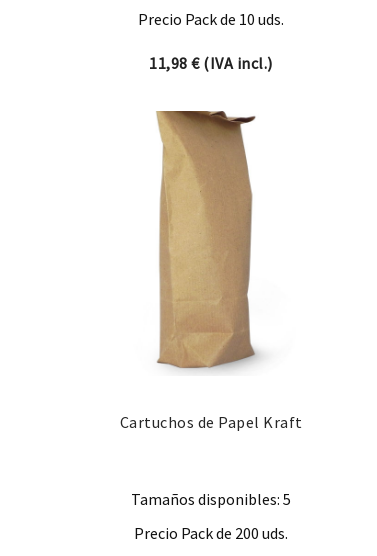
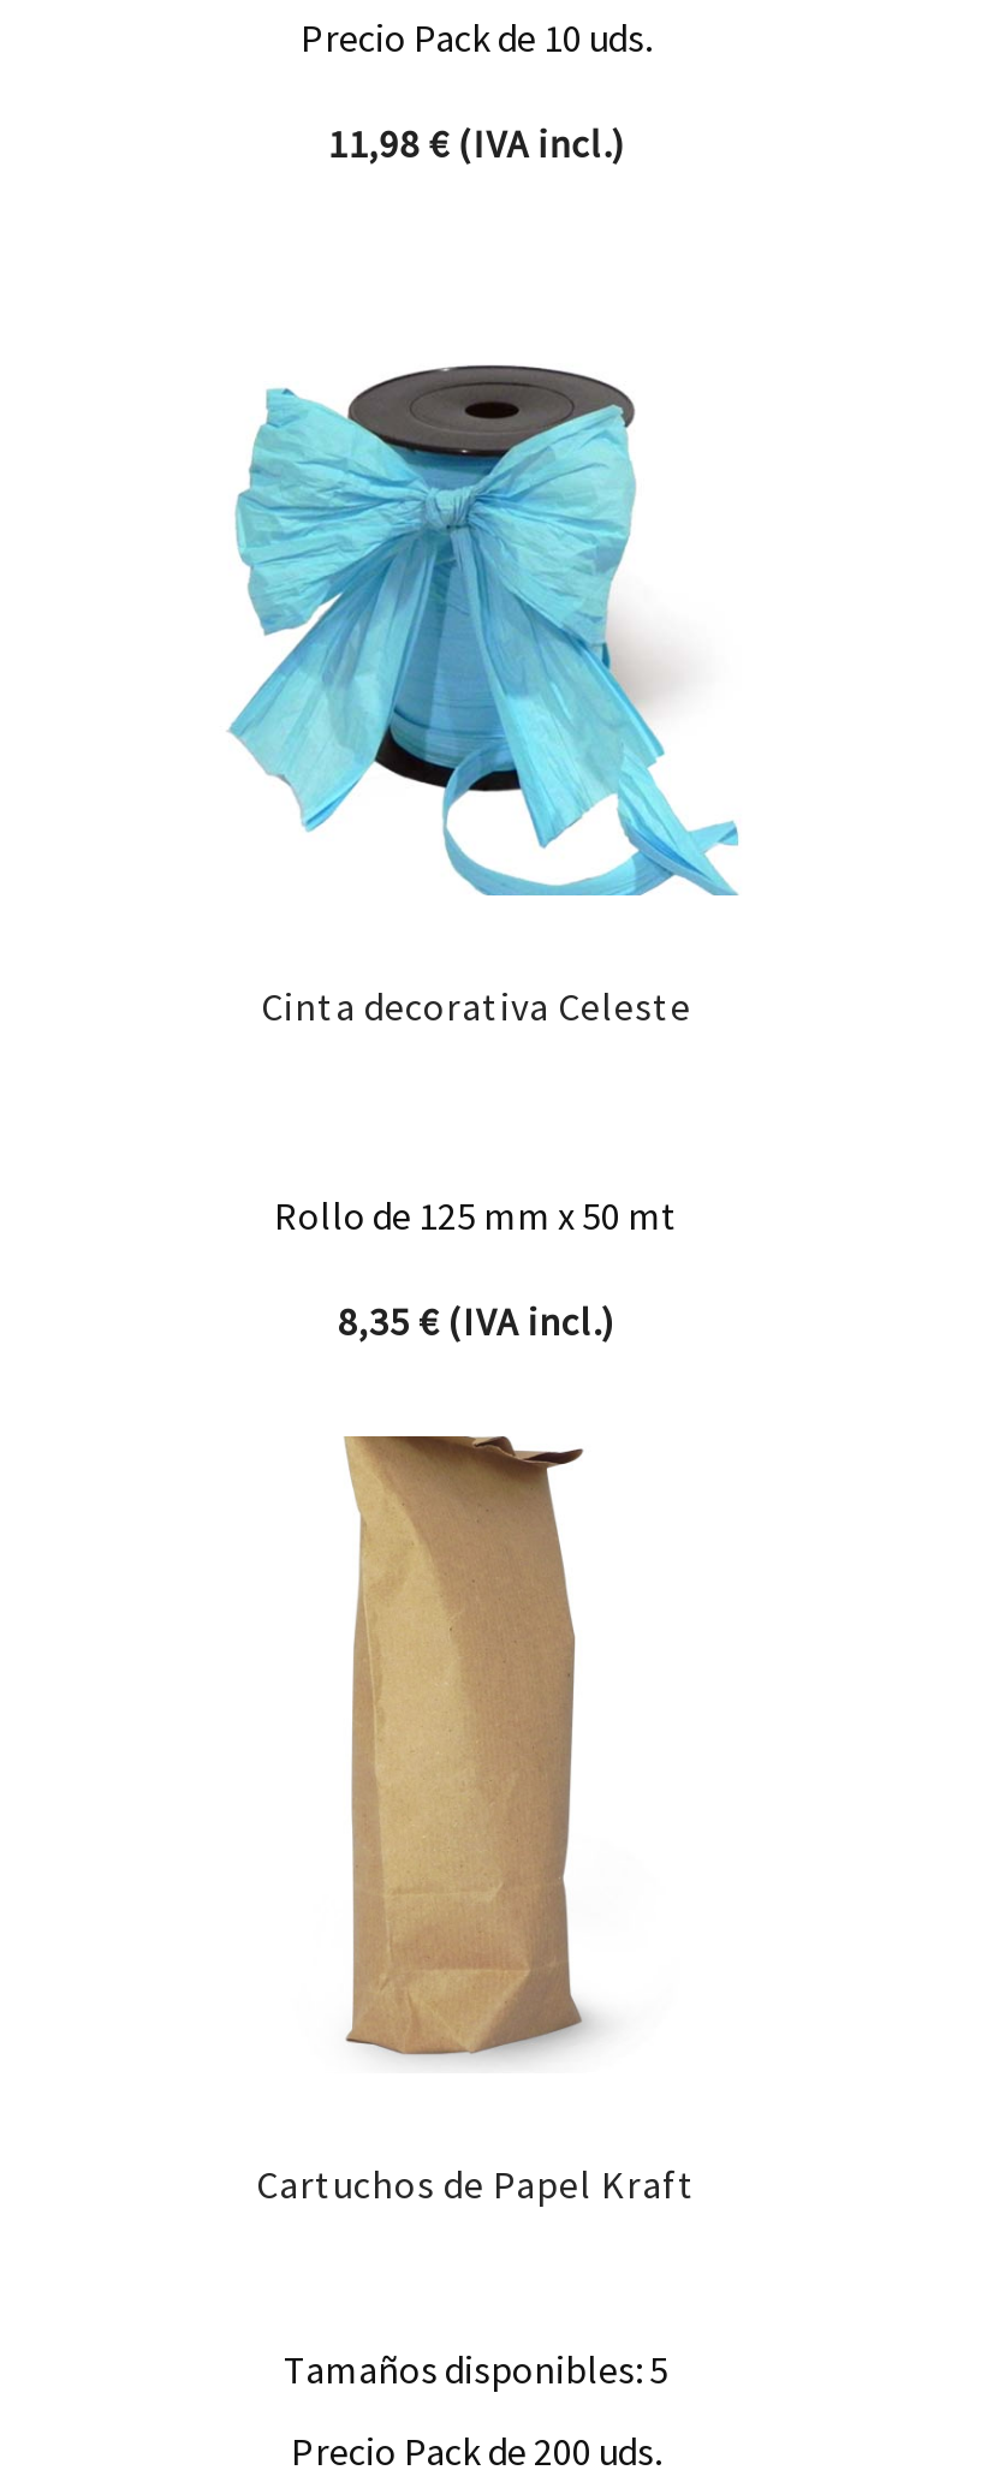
none -> [226,362,741,1030] [image] | Cinta decorativa Celeste
none -> [274,1191,678,1344] Rollo de 125 mm x 50 mt | 8,35 €(IVA incl.)

